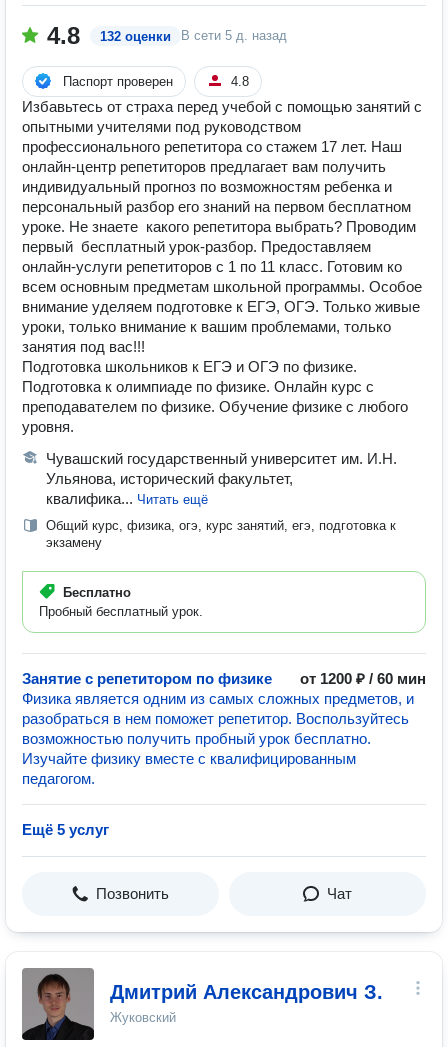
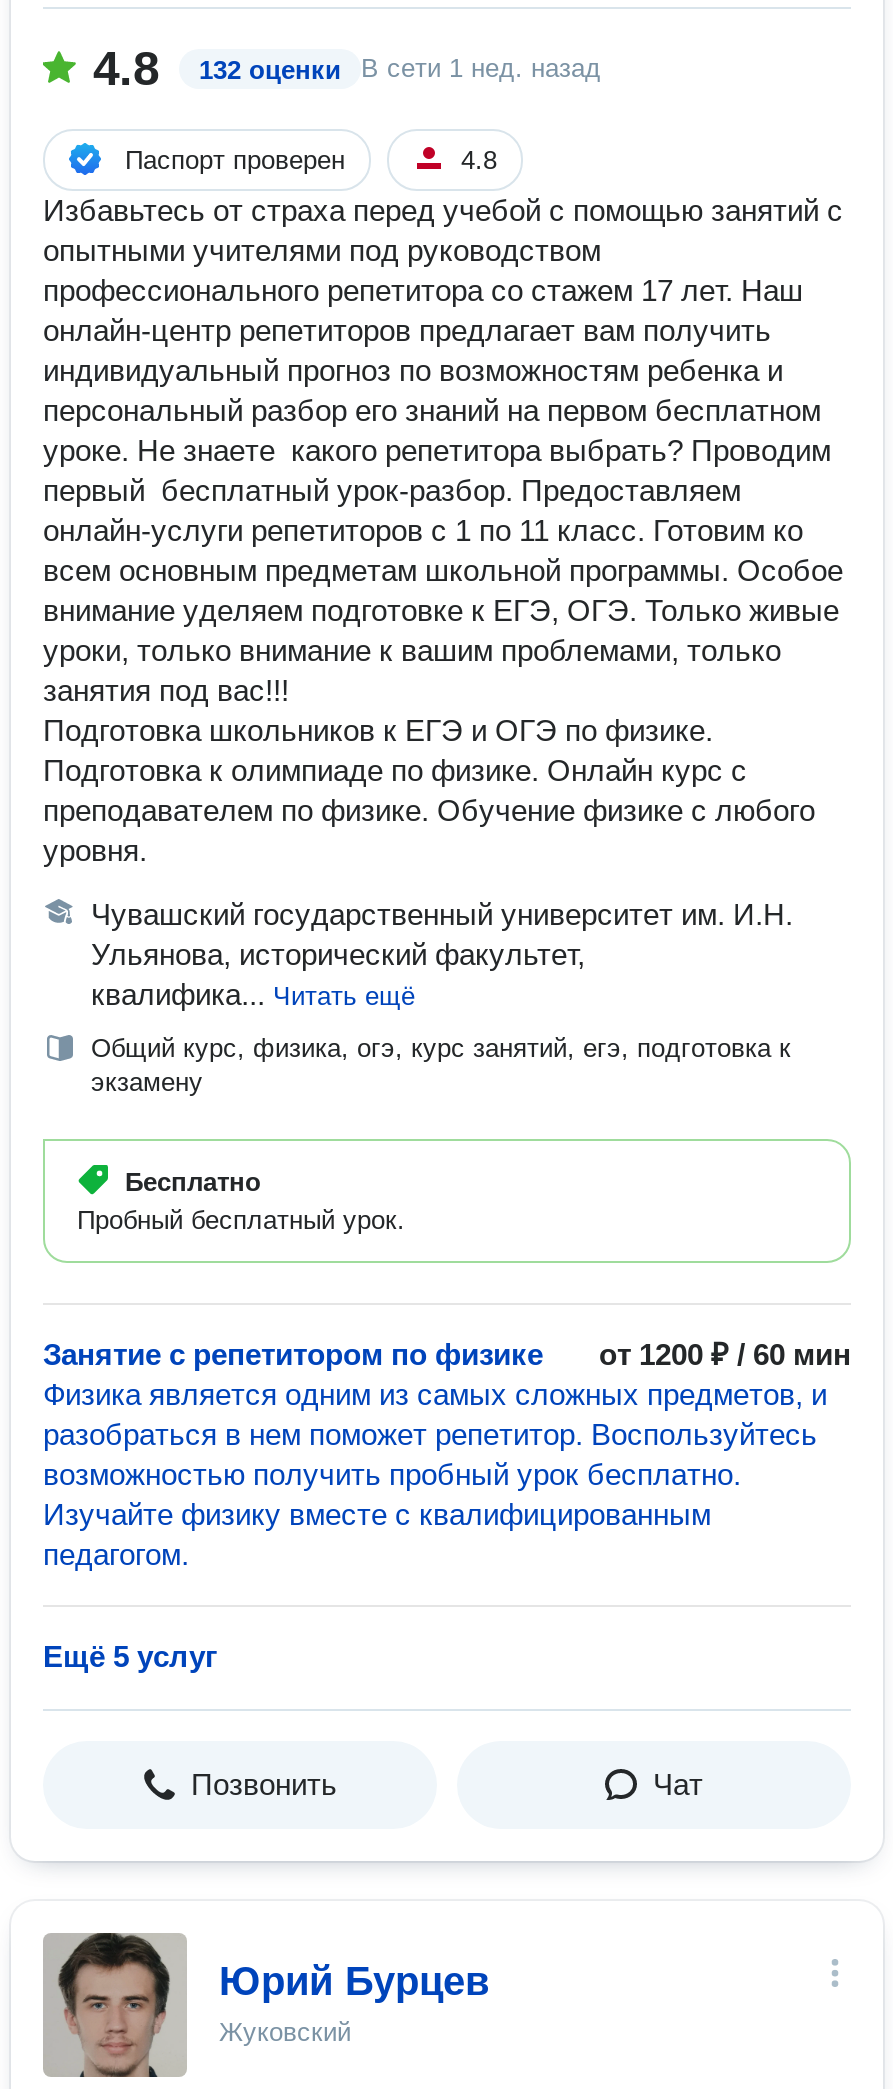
[181,28,287,43] В сети 5 д. назад -> [361,53,601,83] В сети 1 нед. назад
[22,967,383,1041] [image] | Дмитрий Александрович З. -> [43,1931,489,2079] [image] | Юрий Бурцев

